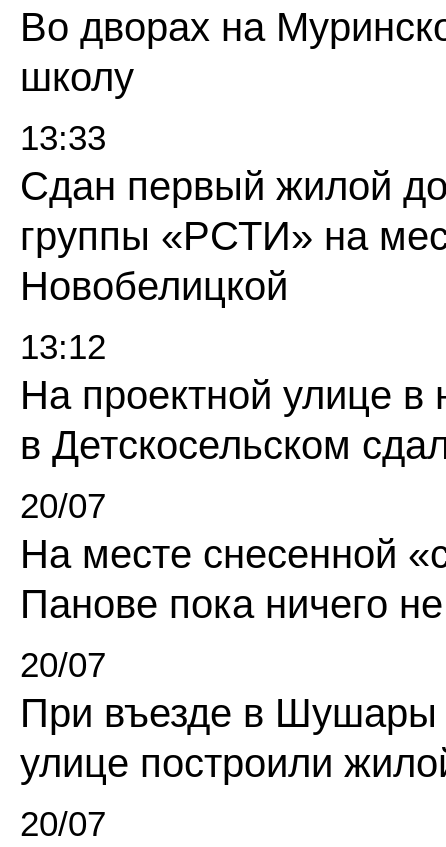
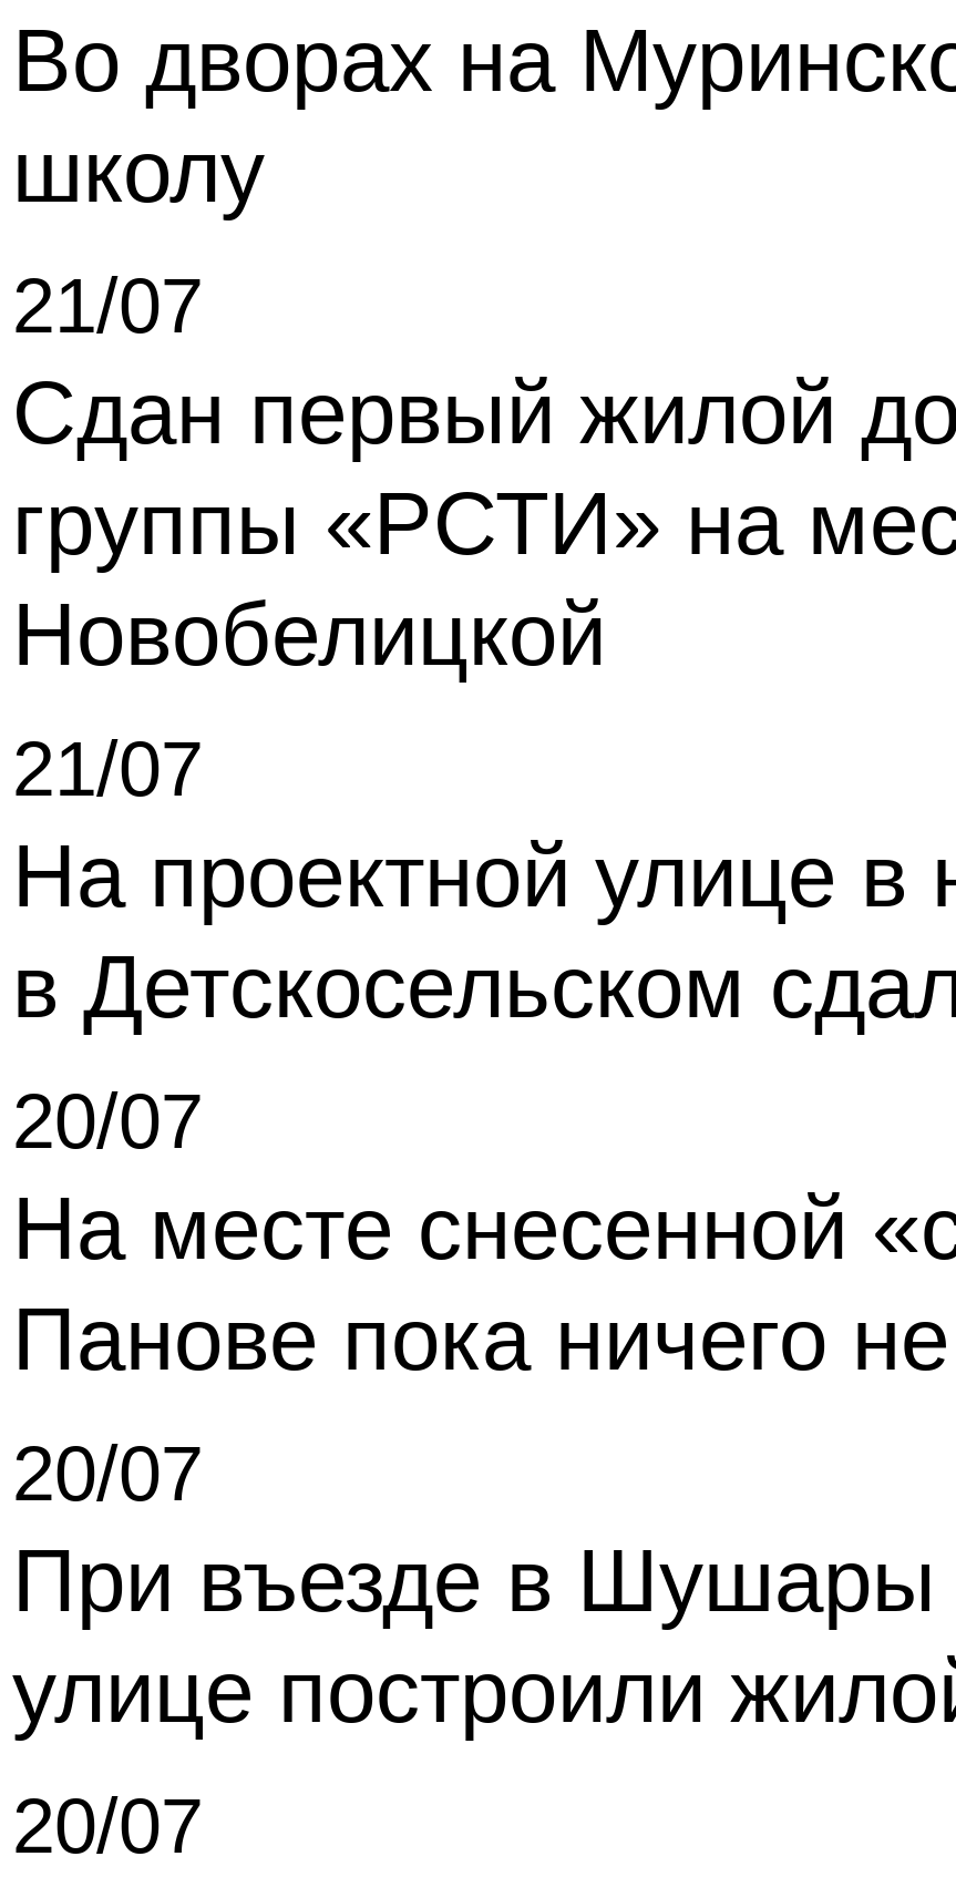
[20,118,106,157] 13:33 -> [12,261,203,347] 21/07
[20,327,106,366] 13:12 -> [12,724,203,811] 21/07

